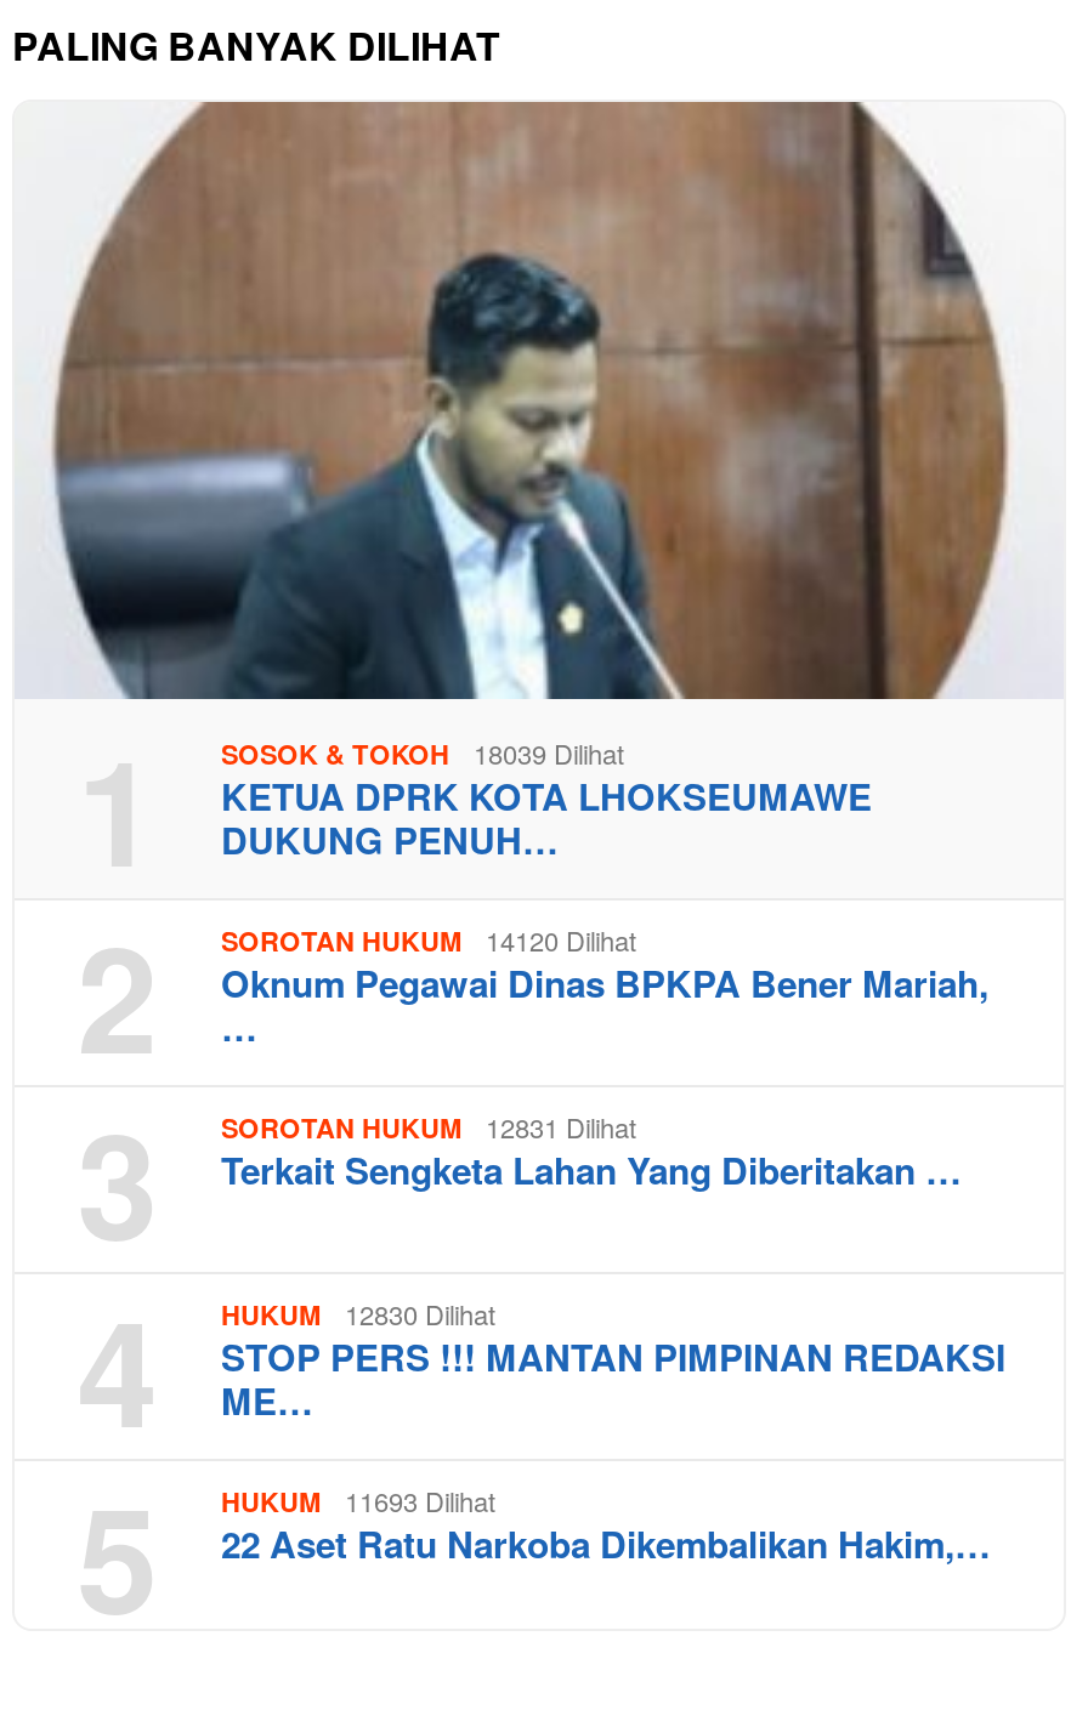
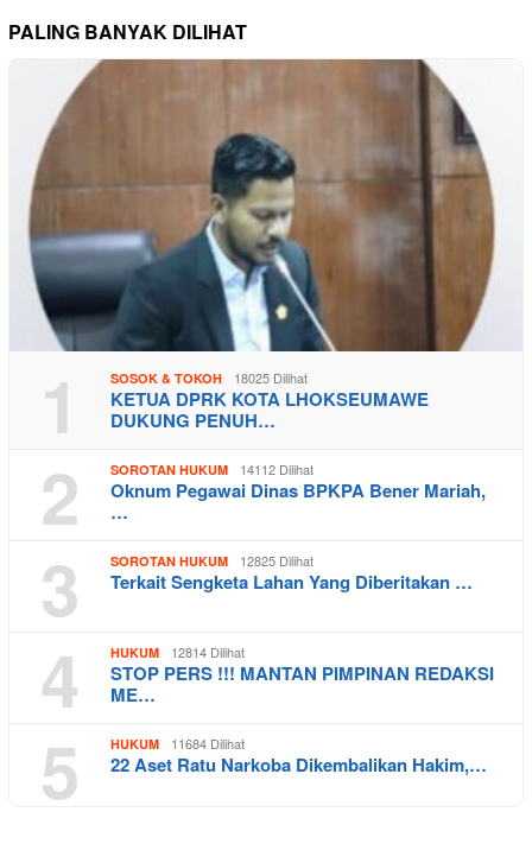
[221,734,624,772] SOSOK & TOKOH 18039 Dilihat -> [110,368,308,387] SOSOK & TOKOH 18025 Dilihat
[221,920,636,959] SOROTAN HUKUM 14120 Dilihat -> [110,460,313,479] SOROTAN HUKUM 14112 Dilihat
[221,1107,636,1146] SOROTAN HUKUM 12831 Dilihat -> [110,551,313,570] SOROTAN HUKUM 12825 Dilihat
[221,1294,495,1333] HUKUM 12830 Dilihat -> [110,642,245,661] HUKUM 12814 Dilihat
[221,1481,495,1520] HUKUM 11693 Dilihat -> [110,734,245,753] HUKUM 11684 Dilihat

